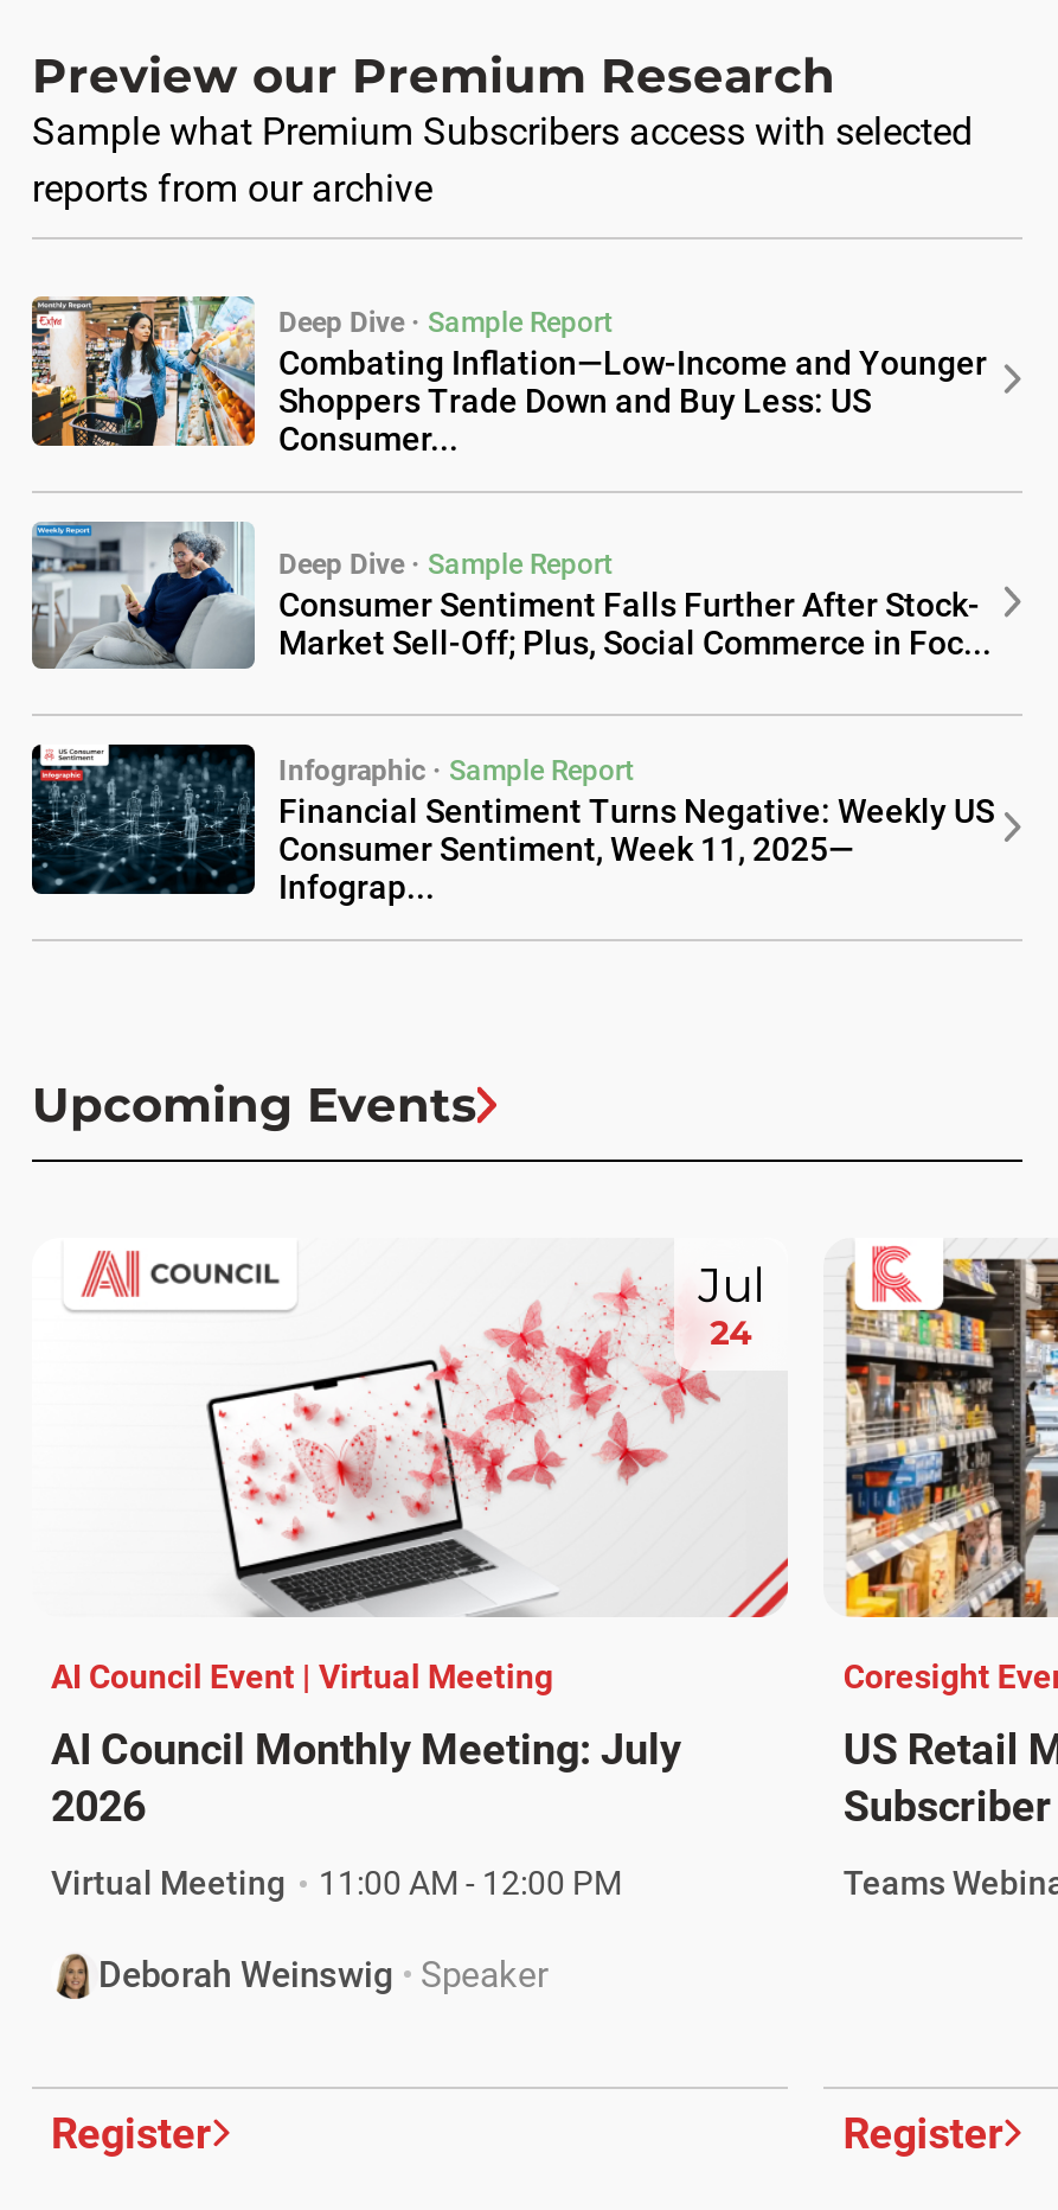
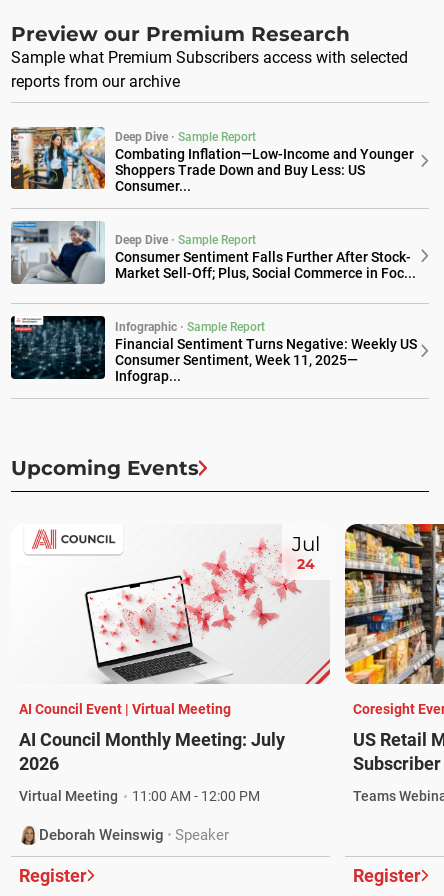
[823,1238,1051,1620] [image] -> [344,523,441,685] [image]

